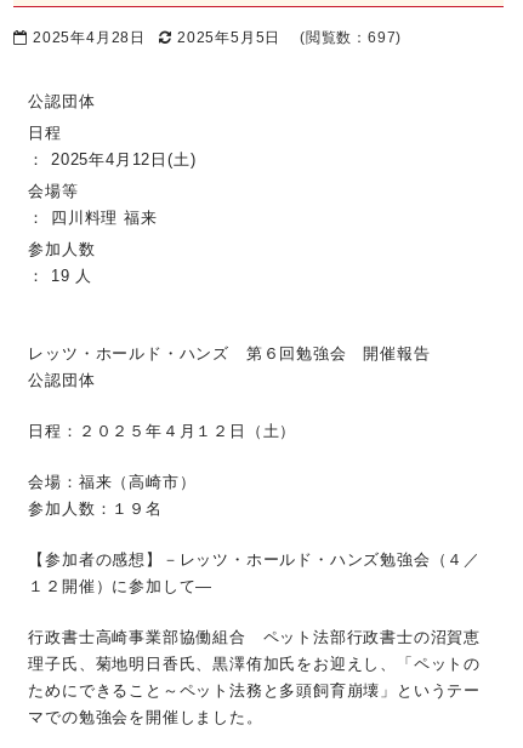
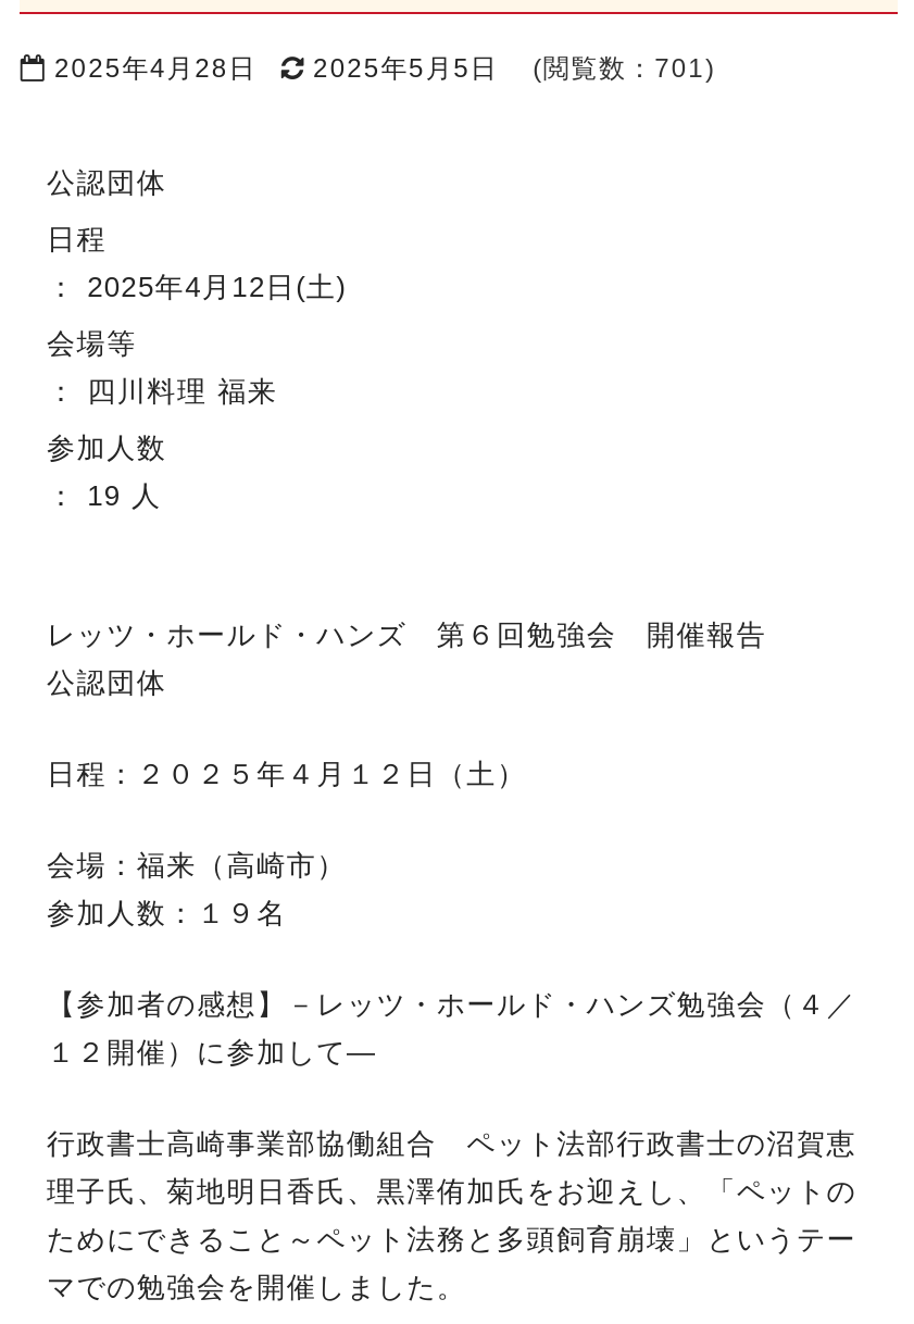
[28,29,402,46] 2025年4月28日 2025年5月5日 (閲覧数：697) -> [46,53,716,84] 2025年4月28日 2025年5月5日 (閲覧数：701)

